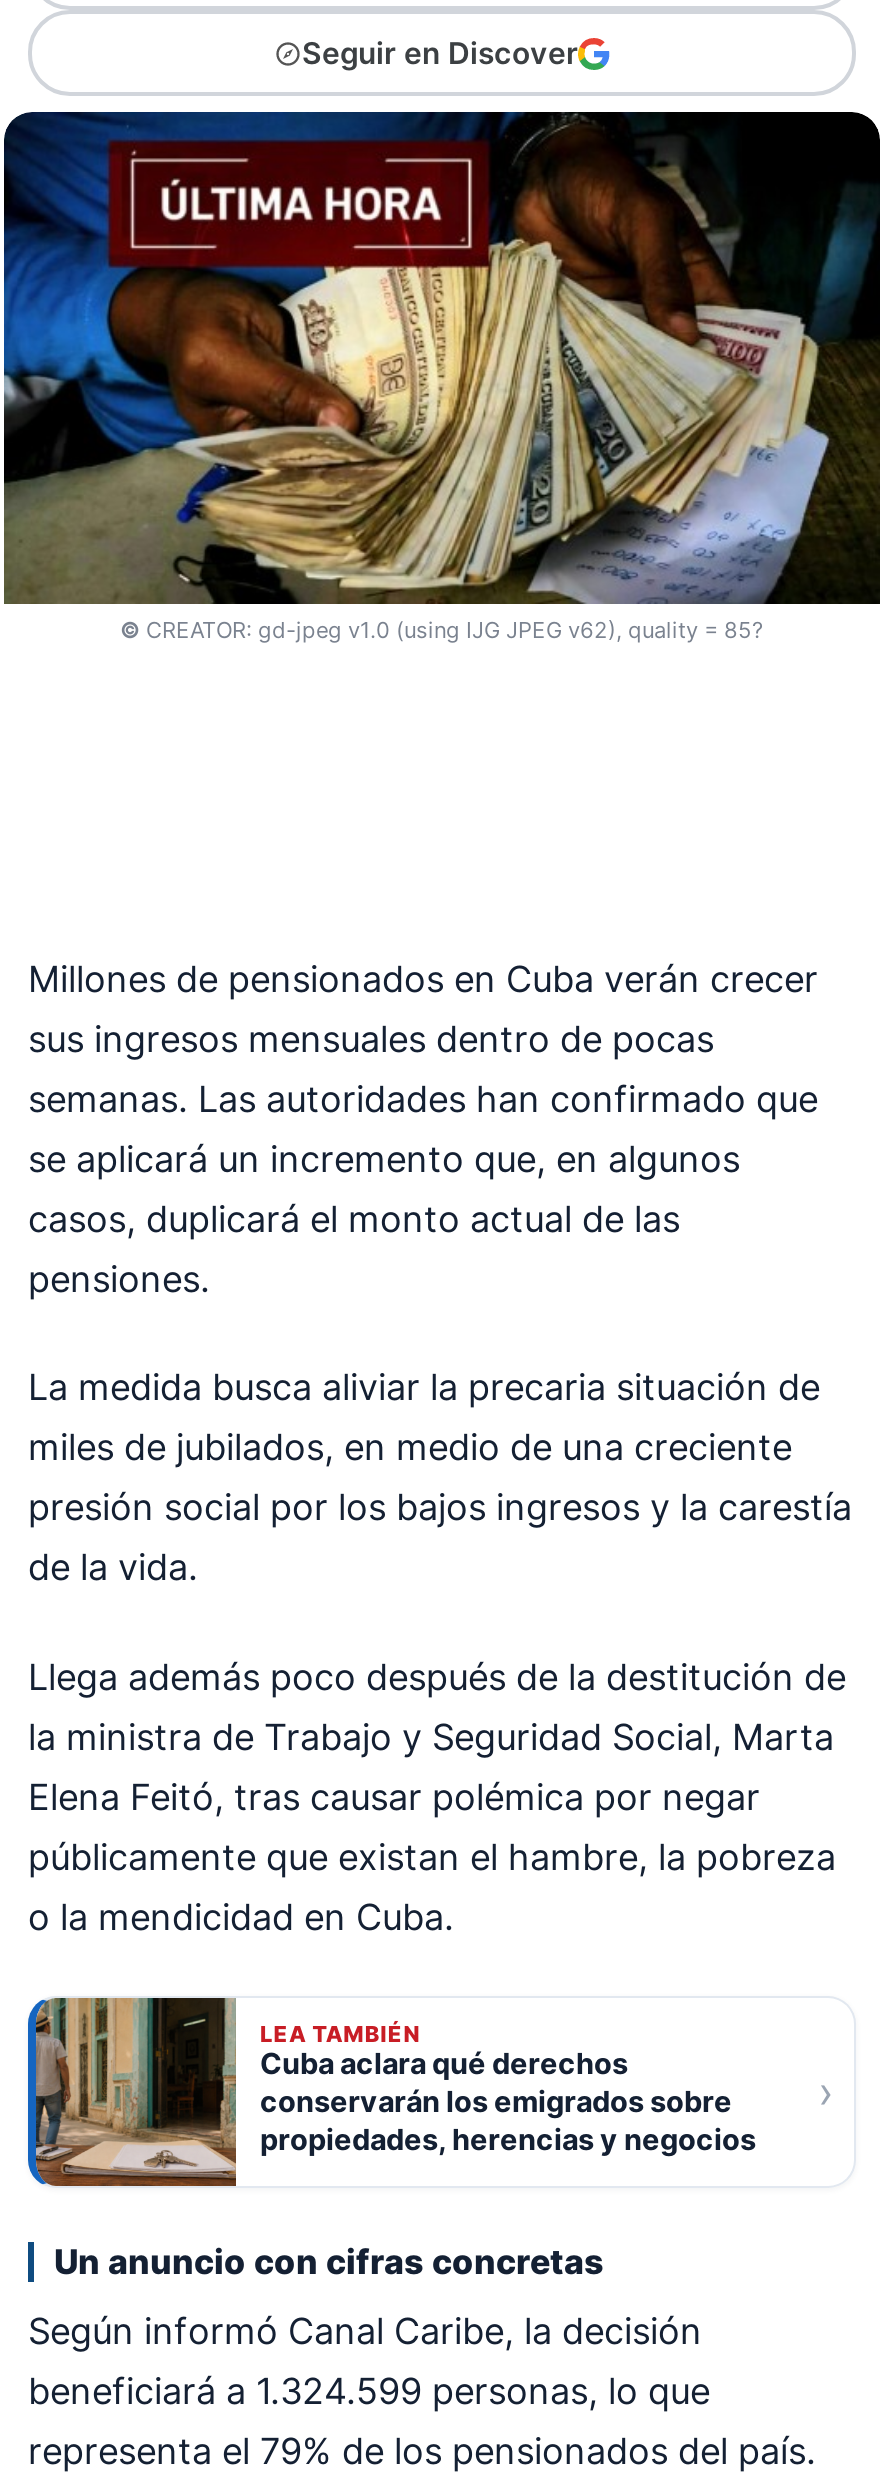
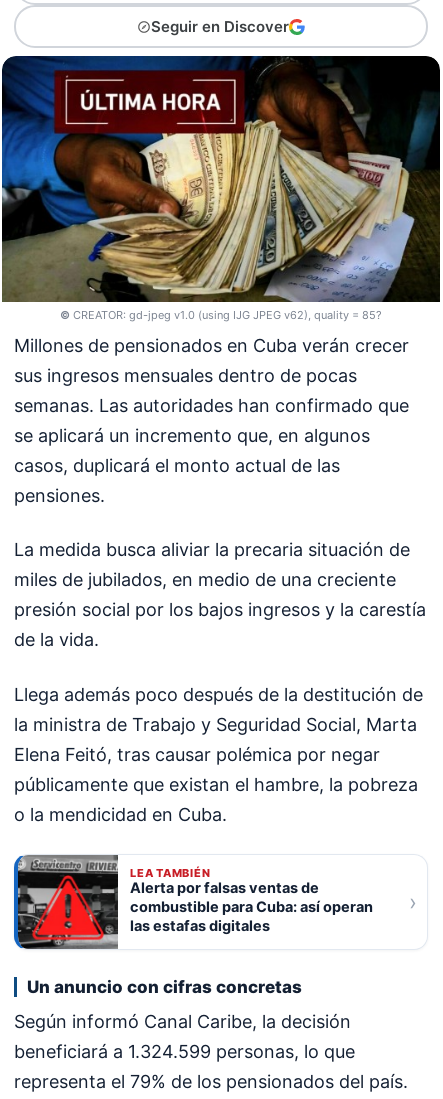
[34,1998,756,2188] [image] | Cuba aclara qué derechos | conservarán los emigrados sobre | propiedades, herencias y negocios -> [17,854,373,949] [image] | Alerta por falsas ventas de | combustible para Cuba: así operan | las estafas digitales

